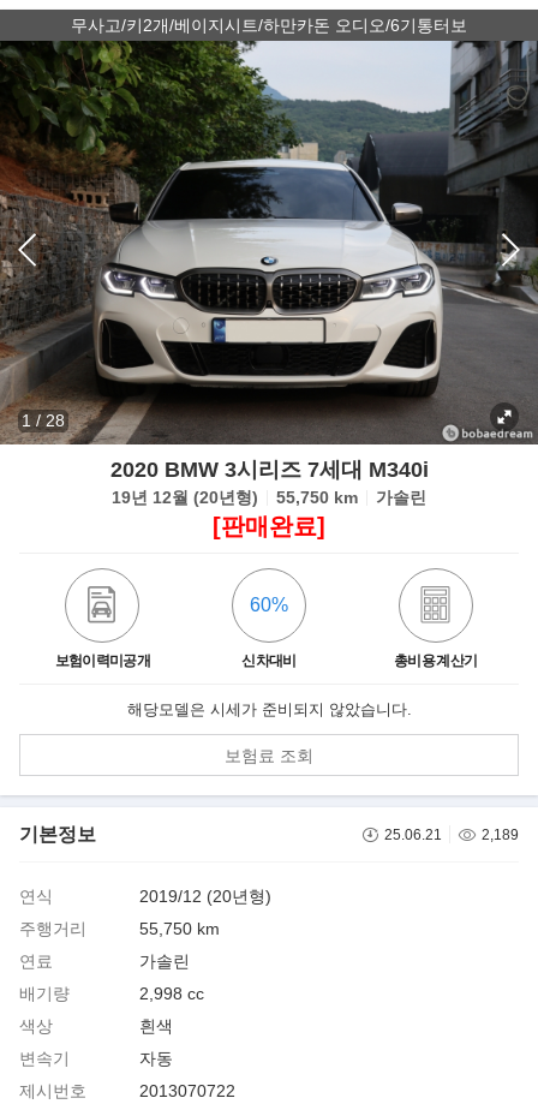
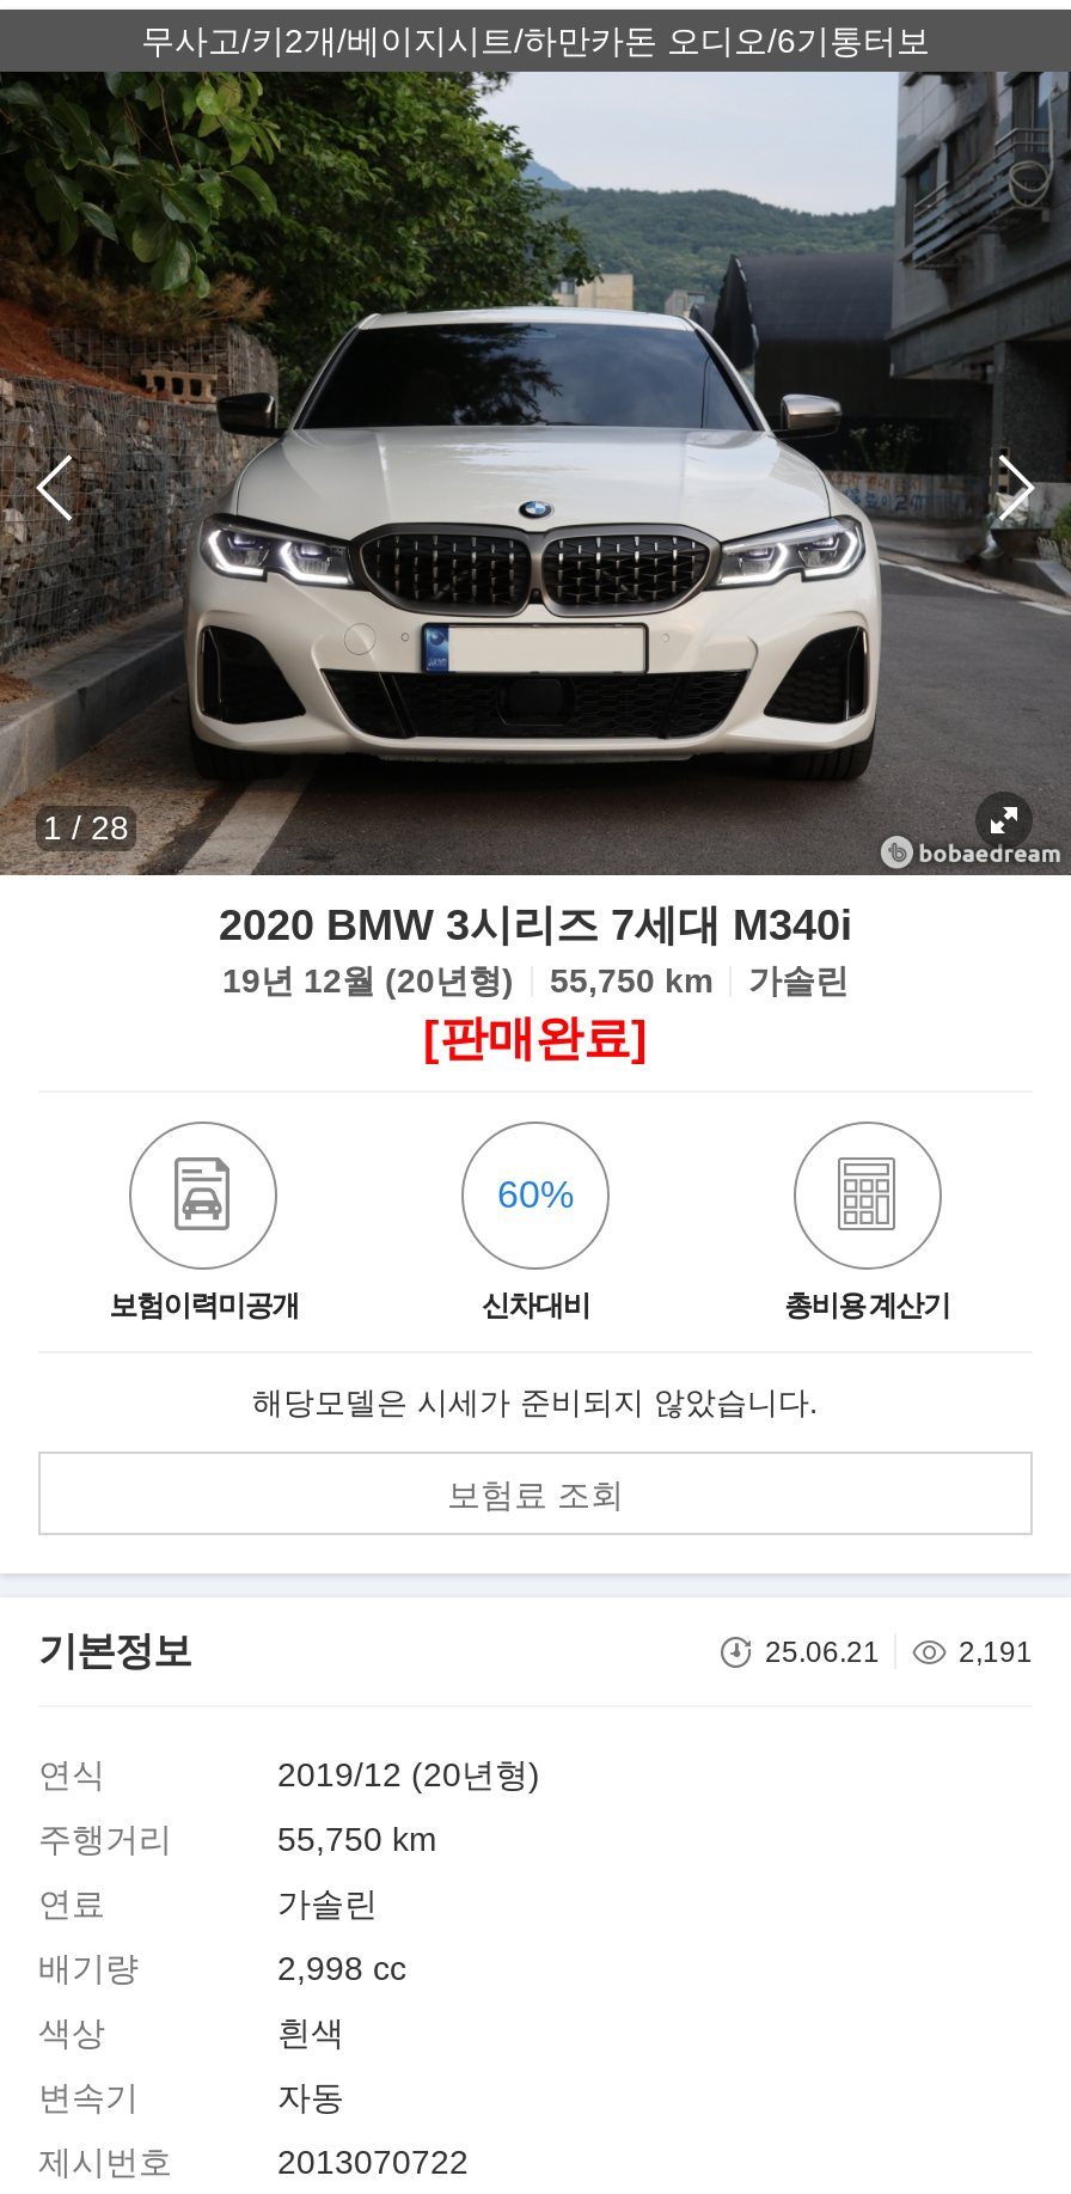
[482,826,519,843] 2,189 -> [959,1634,1033,1668] 2,191

